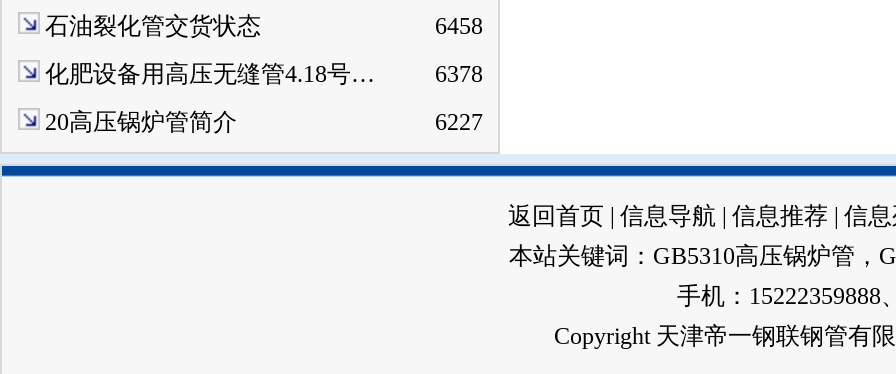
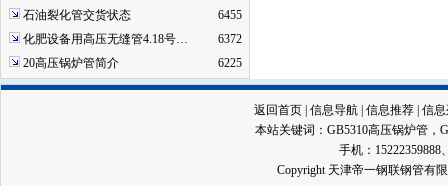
[435,12,483,40] 6458 -> [217,8,241,22] 6455
[435,60,483,88] 6378 -> [217,32,241,46] 6372
[435,108,483,136] 6227 -> [217,56,241,70] 6225

